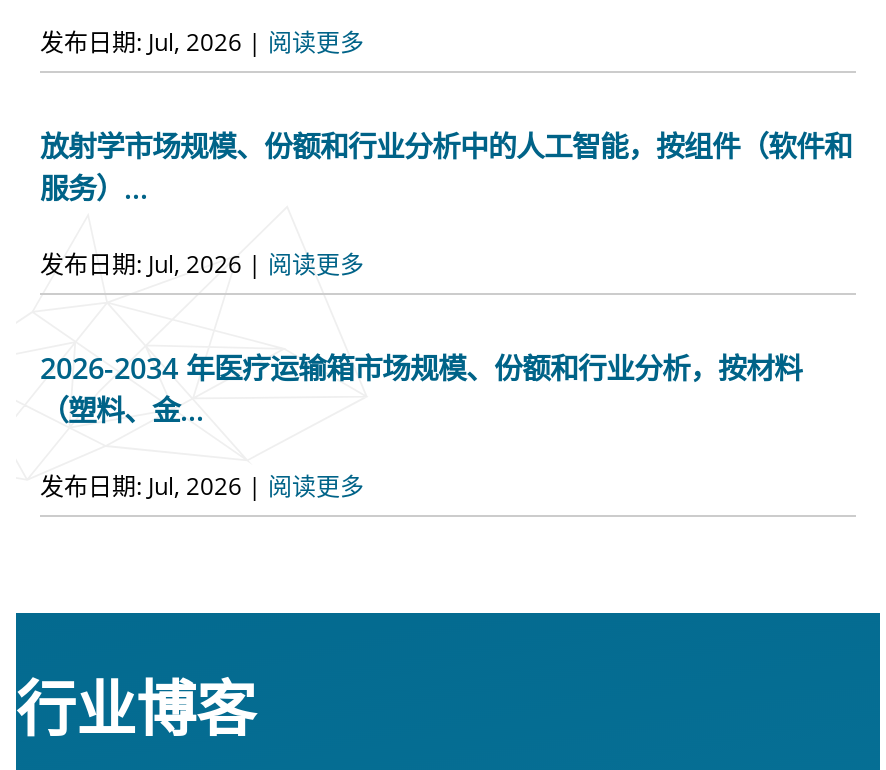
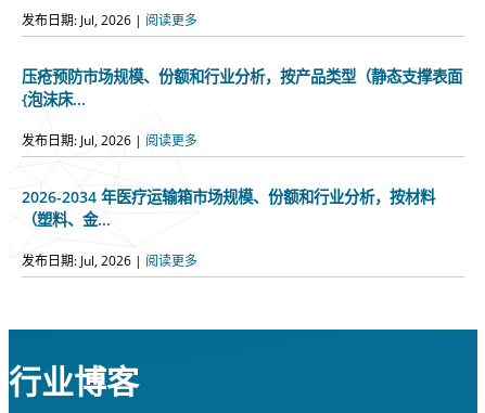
[40,126,852,206] 放射学市场规模、份额和行业分析中的人工智能，按组件（软件和 | 服务）... -> [22,66,462,109] 压疮预防市场规模、份额和行业分析，按产品类型（静态支撑表面 | {泡沫床...

